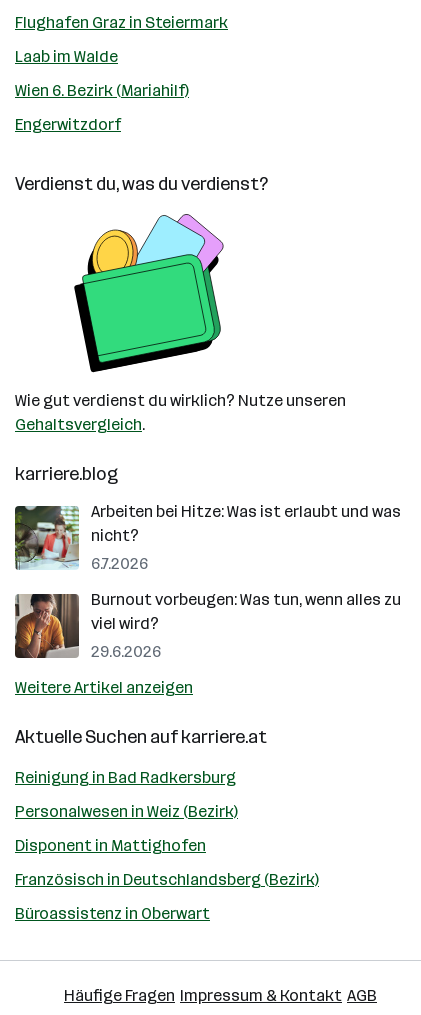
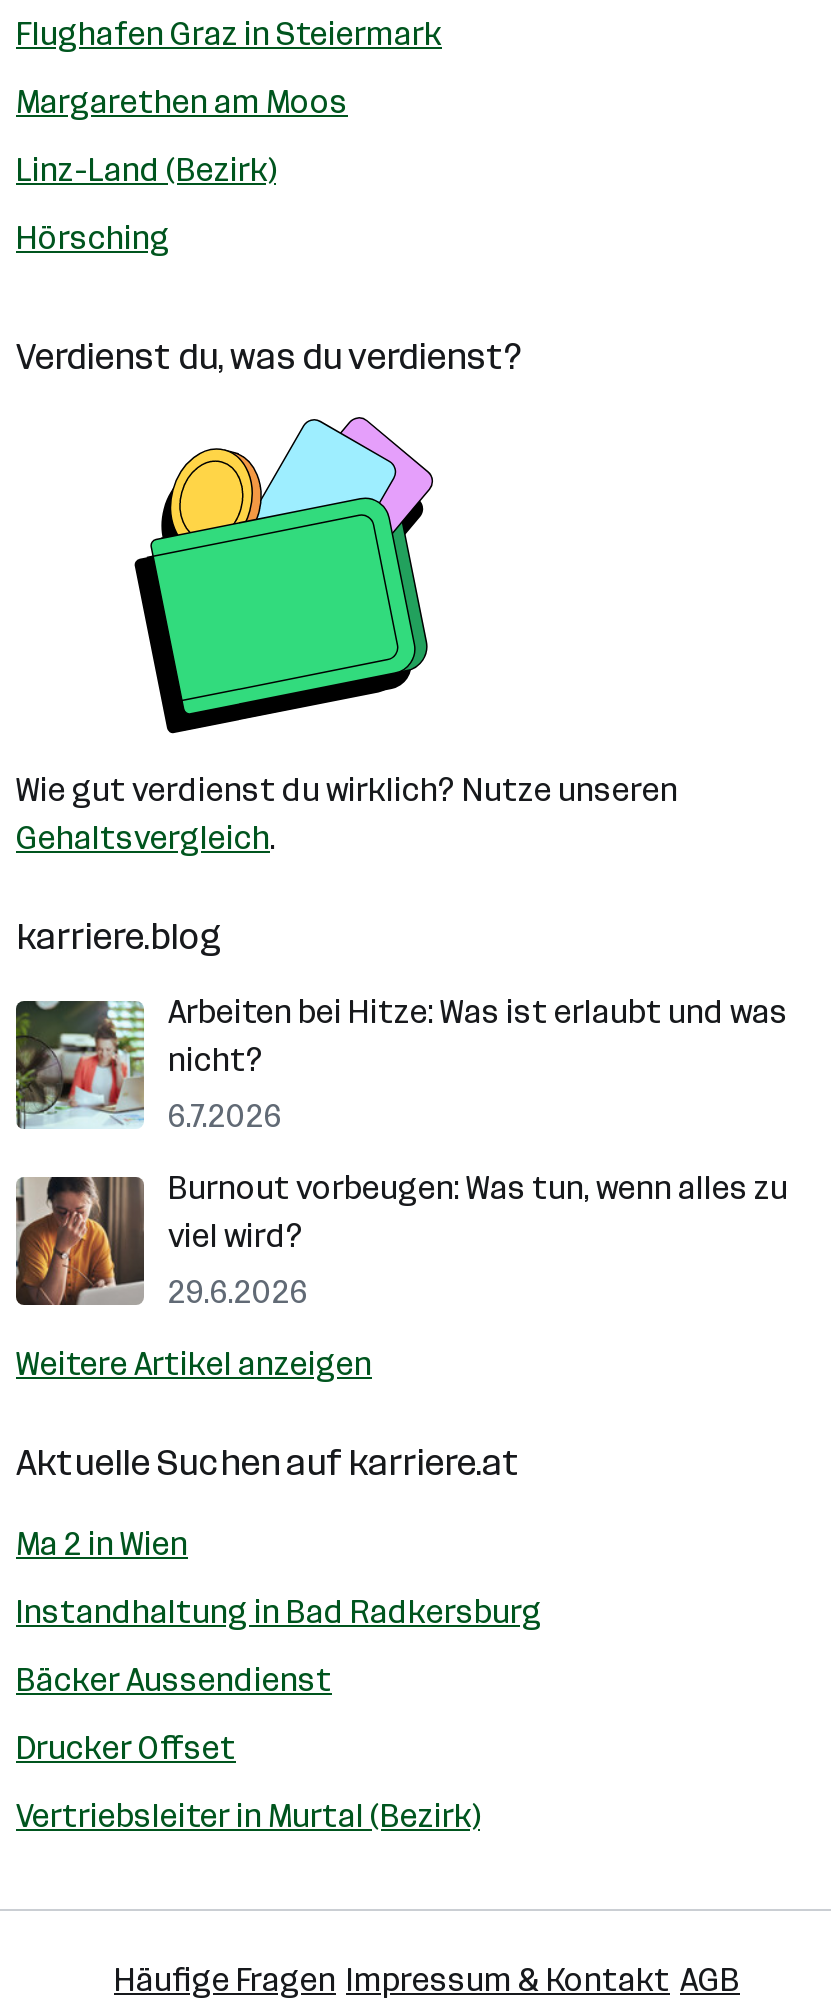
[15,47,118,66] Laab im Walde -> [16,83,348,121] Margarethen am Moos
[15,81,189,100] Wien 6. Bezirk (Mariahilf) -> [16,151,276,189] Linz-Land (Bezirk)
[15,115,121,134] Engerwitzdorf -> [16,219,170,257] Hörsching
[15,768,236,787] Reinigung in Bad Radkersburg -> [16,1525,188,1563] Ma 2 in Wien
[15,802,238,821] Personalwesen in Weiz (Bezirk) -> [16,1593,542,1631] Instandhaltung in Bad Radkersburg
[15,836,206,855] Disponent in Mattighofen -> [16,1661,332,1699] Bäcker Aussendienst
[15,870,319,889] Französisch in Deutschlandsberg (Bezirk) -> [16,1729,236,1767] Drucker Offset
[15,904,210,923] Büroassistenz in Oberwart -> [16,1797,480,1835] Vertriebsleiter in Murtal (Bezirk)

